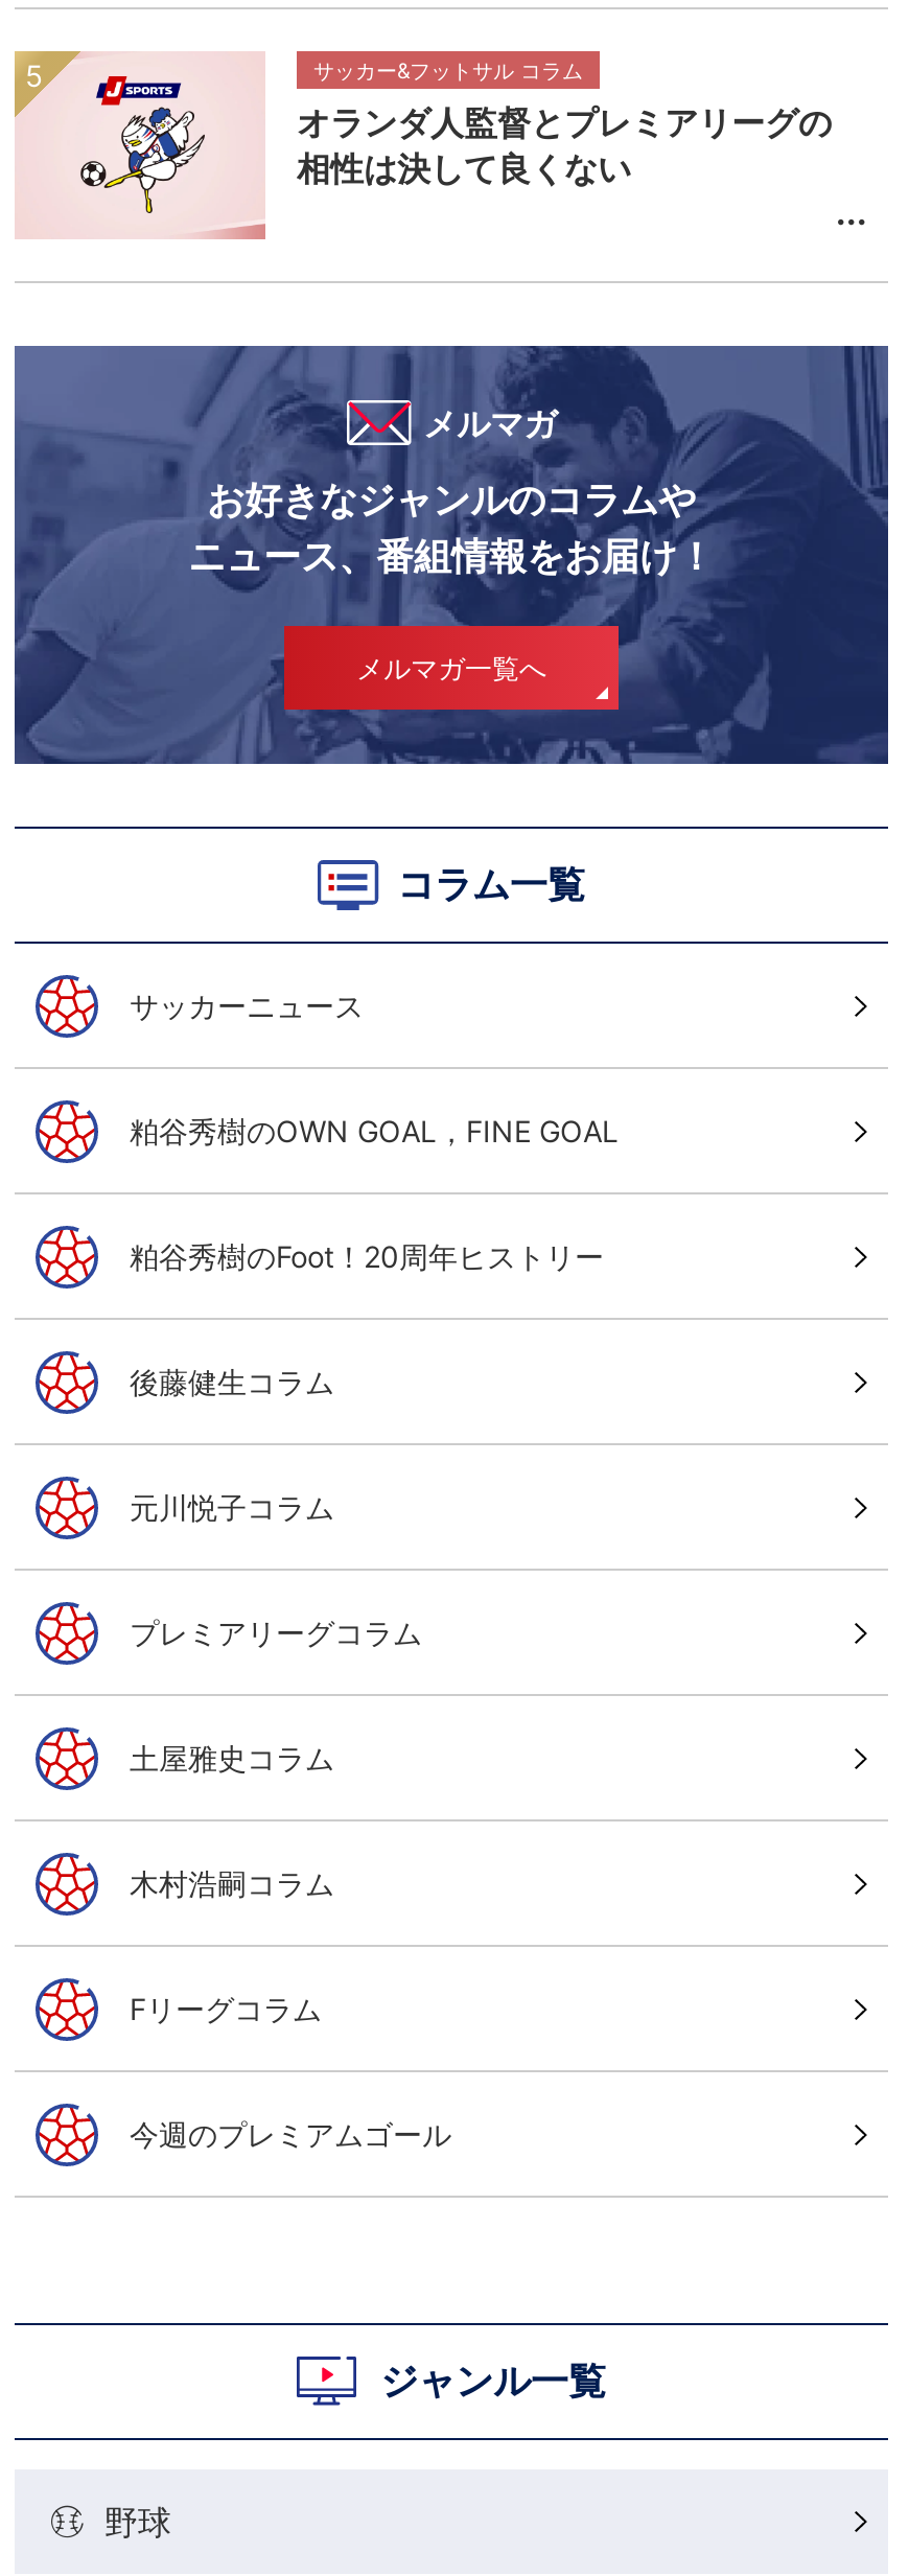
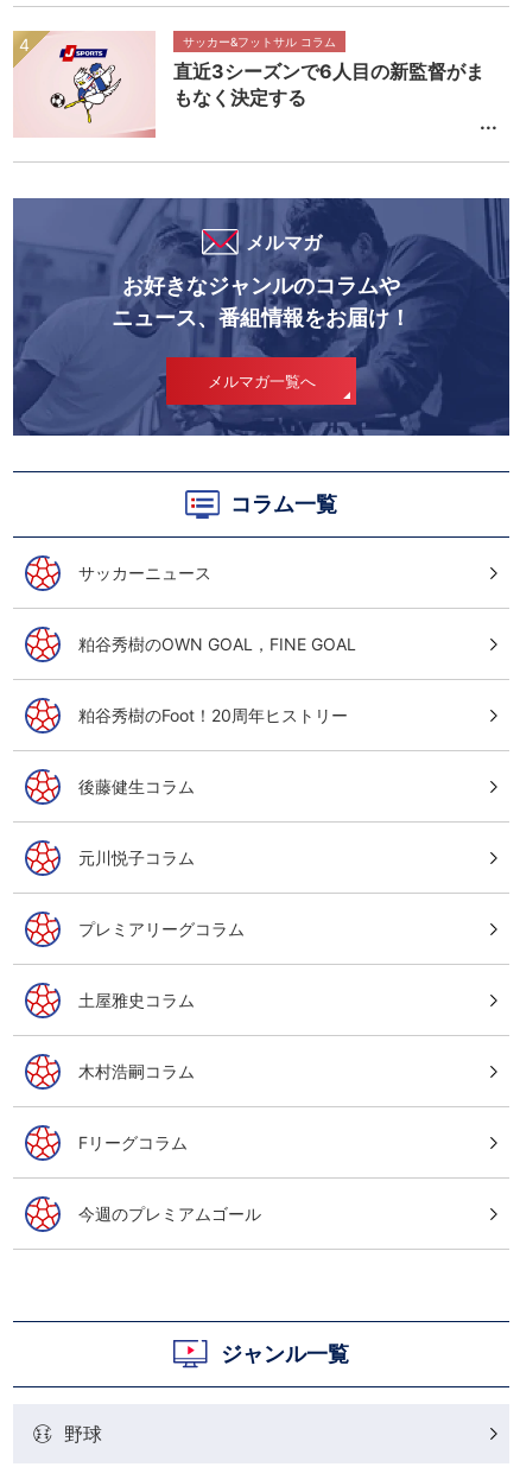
[297,102,832,190] オランダ人監督とプレミアリーグの | 相性は決して良くない -> [173,60,484,110] 直近3シーズンで6人目の新監督がま | もなく決定する

